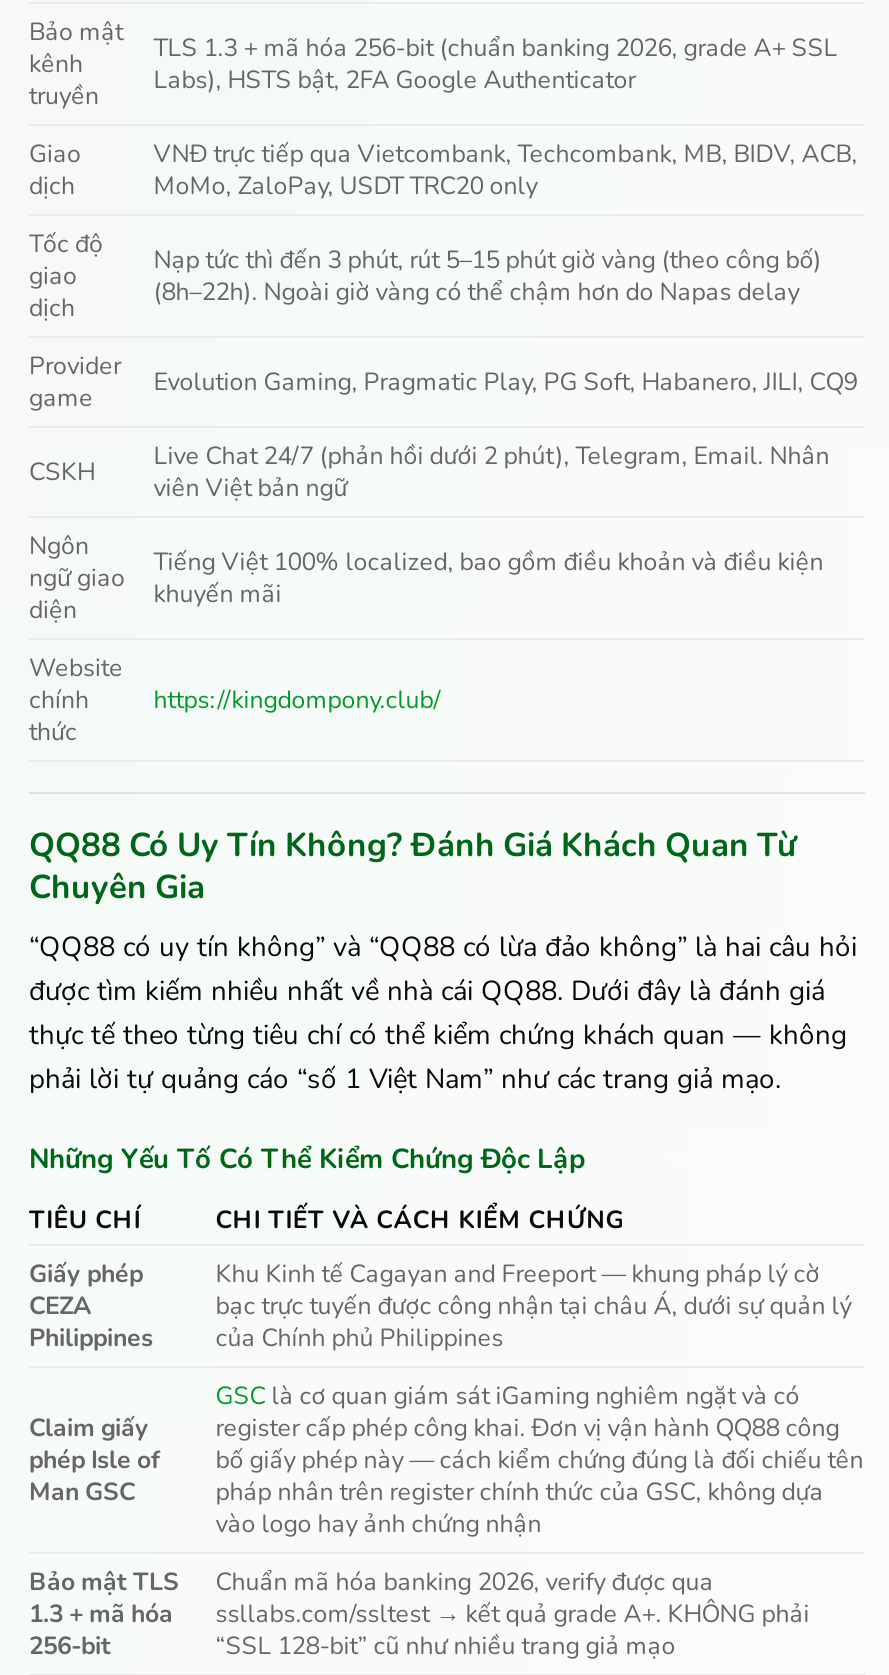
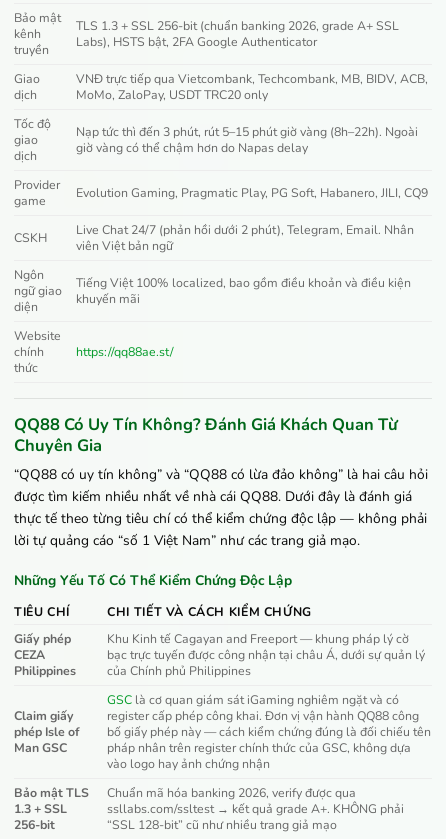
[153,31,837,65] TLS 1.3 + mã hóa 256-bit (chuẩn banking 2026, grade A+ SSL -> [76,17,399,34] TLS 1.3 + SSL 256-bit (chuẩn banking 2026, grade A+ SSL
[153,243,821,309] Nạp tức thì đến 3 phút, rút 5–15 phút giờ vàng (theo công bố) | (8h–22h). Ngoài giờ vàng có thể chậm hơn do Napas delay -> [76,123,418,156] Nạp tức thì đến 3 phút, rút 5–15 phút giờ vàng (8h–22h). Ngoài | giờ vàng có thể chậm hơn do Napas delay
[153,683,441,717] https://kingdompony.club/ -> [76,343,174,360] https://qq88ae.st/
[29,1015,847,1097] thực tế theo từng tiêu chí có thể kiểm chứng khách quan — không | phải lời tự quảng cáo “số 1 Việt Nam” như các trang giả mạo. -> [14,509,427,550] thực tế theo từng tiêu chí có thể kiểm chứng độc lập — không phải | lời tự quảng cáo “số 1 Việt Nam” như các trang giả mạo.
[29,1597,173,1631] 1.3 + mã hóa -> [14,800,67,817] 1.3 + SSL

